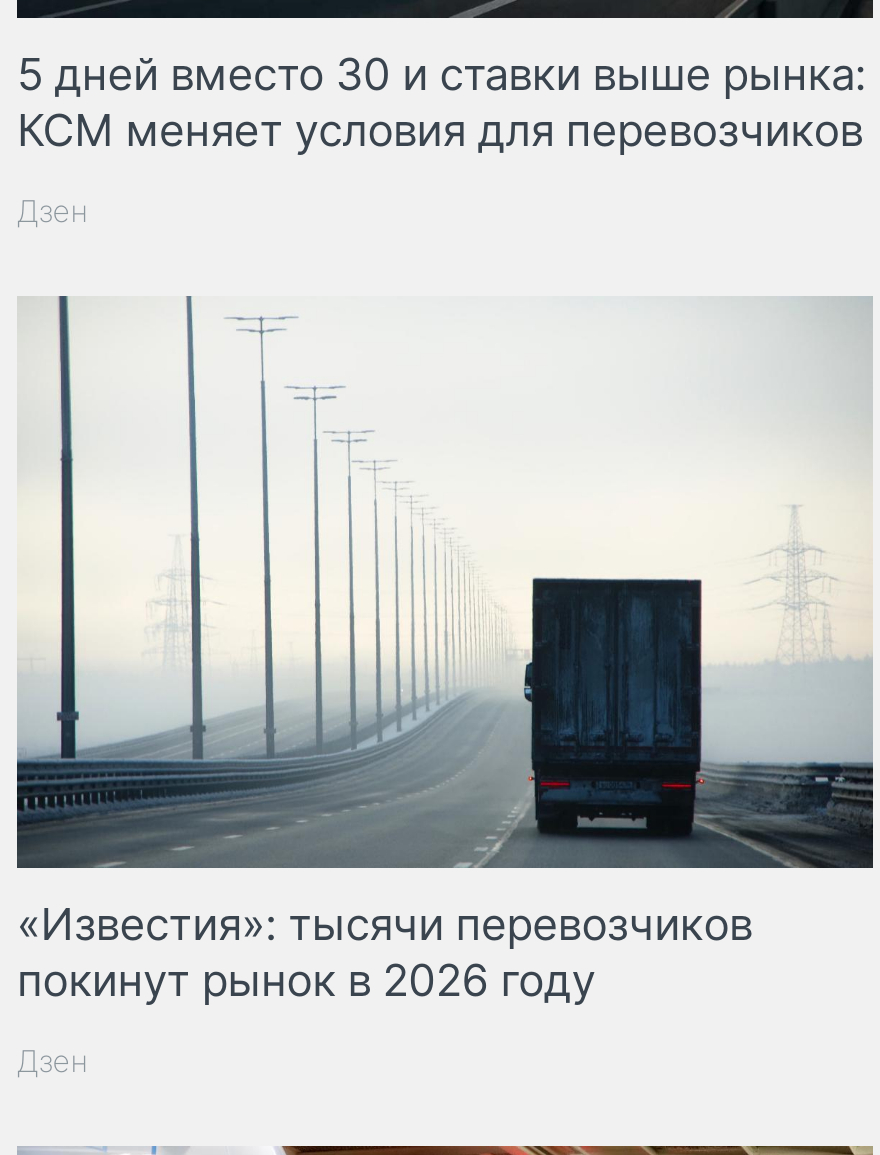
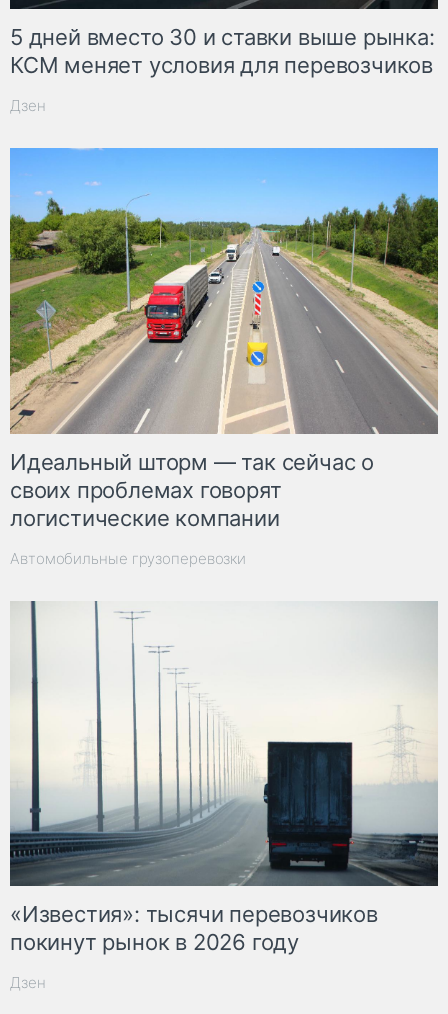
none -> [9,147,439,568] [image] | Идеальный шторм — так сейчас о | своих проблемах говорят | логистические компании | Автомобильные грузоперевозки

